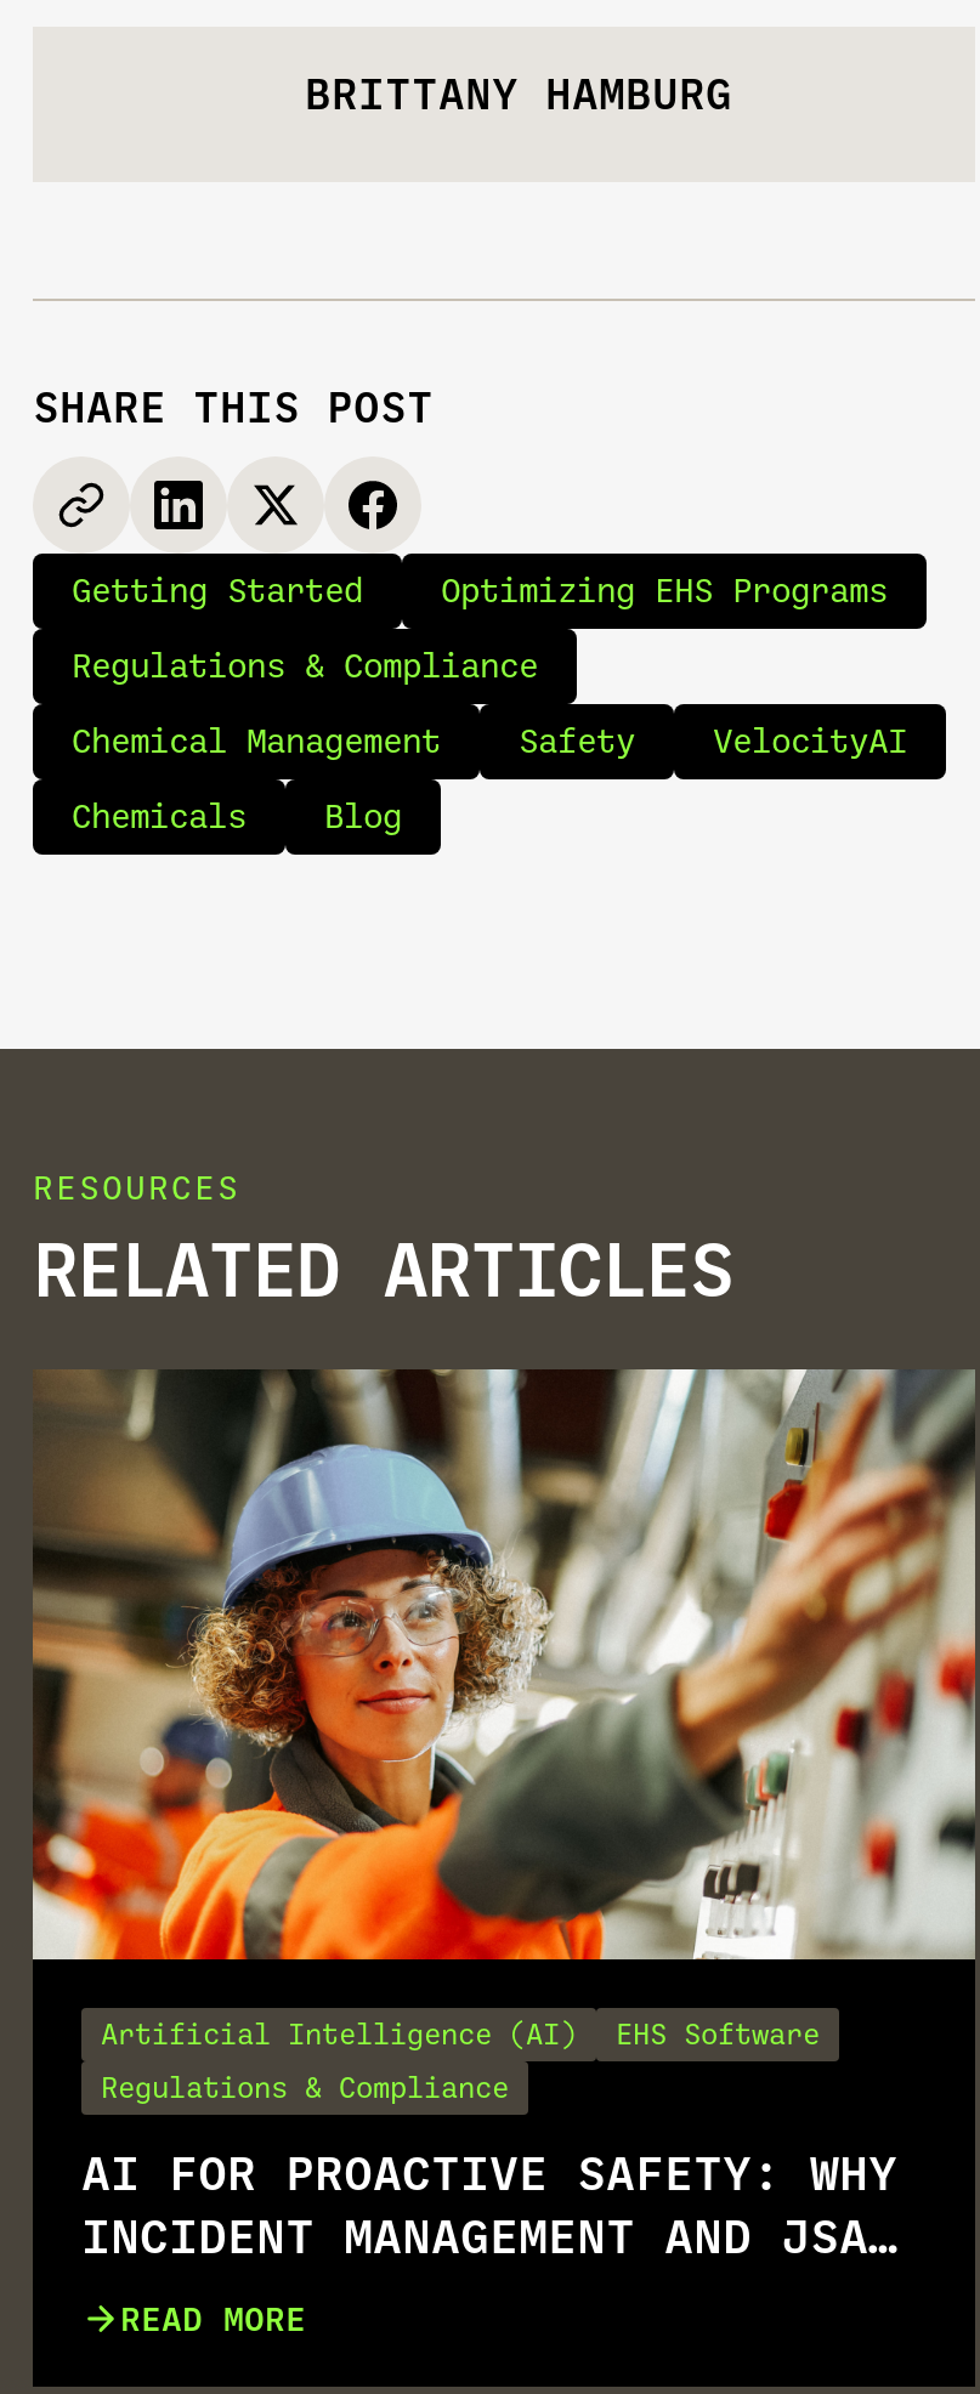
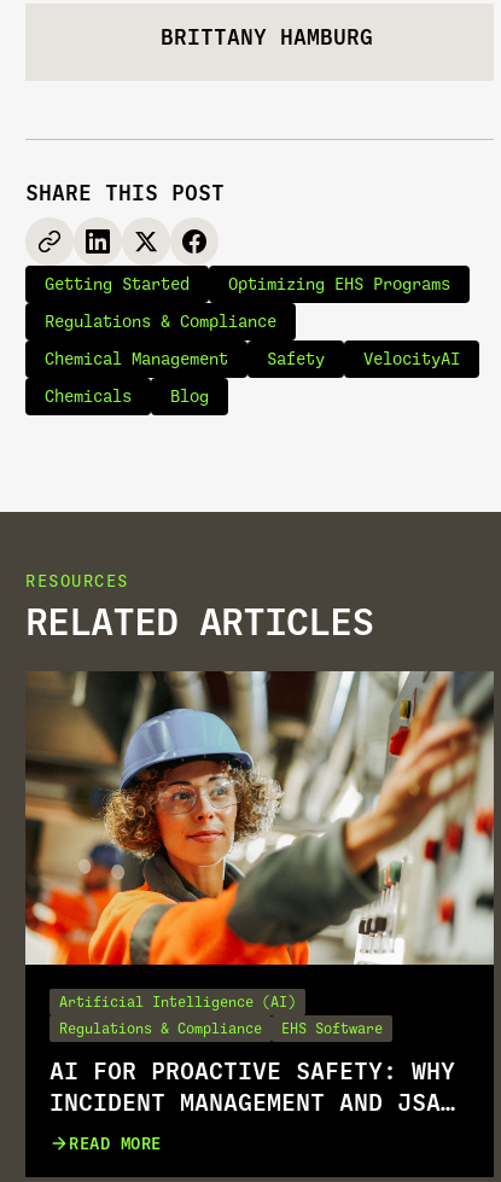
moved [616,2018,820,2052] -> [281,1020,383,1037]: EHS Software

